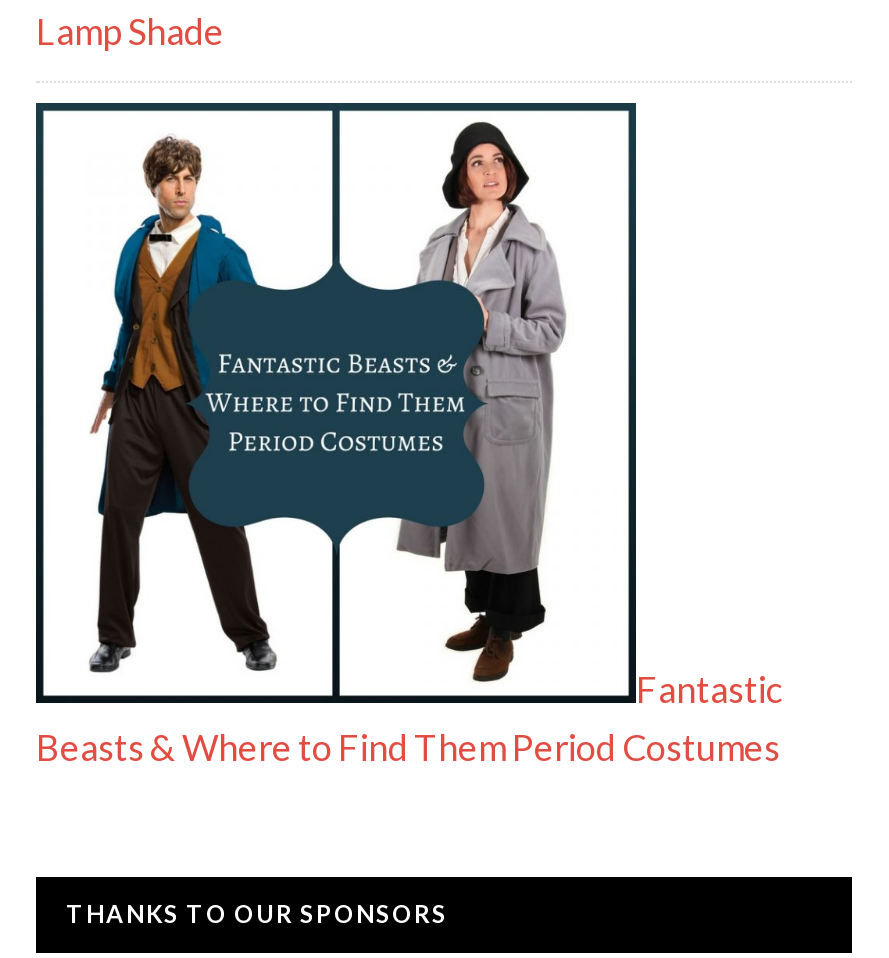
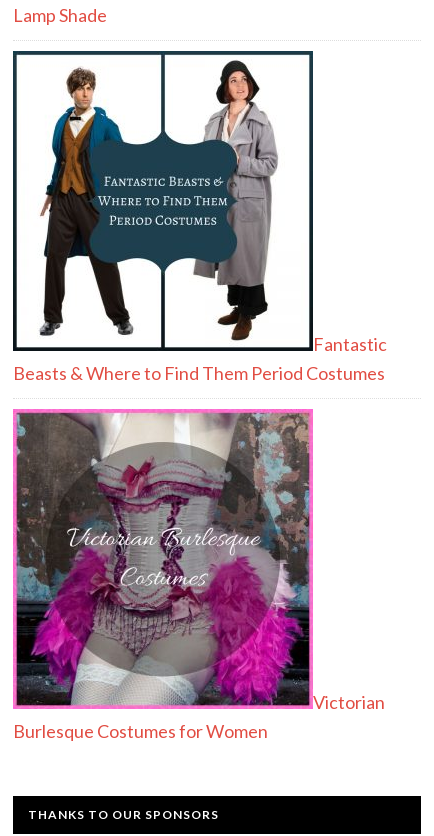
none -> [12,408,385,742] [image] | Victorian | Burlesque Costumes for Women

